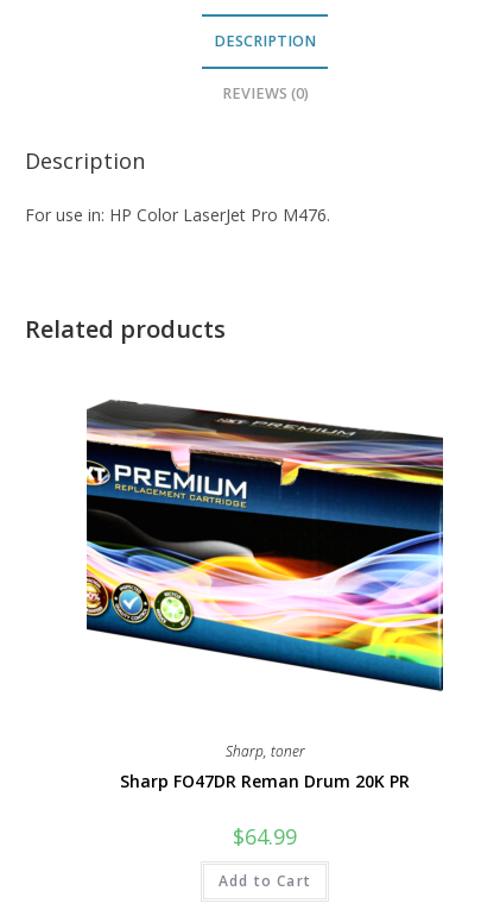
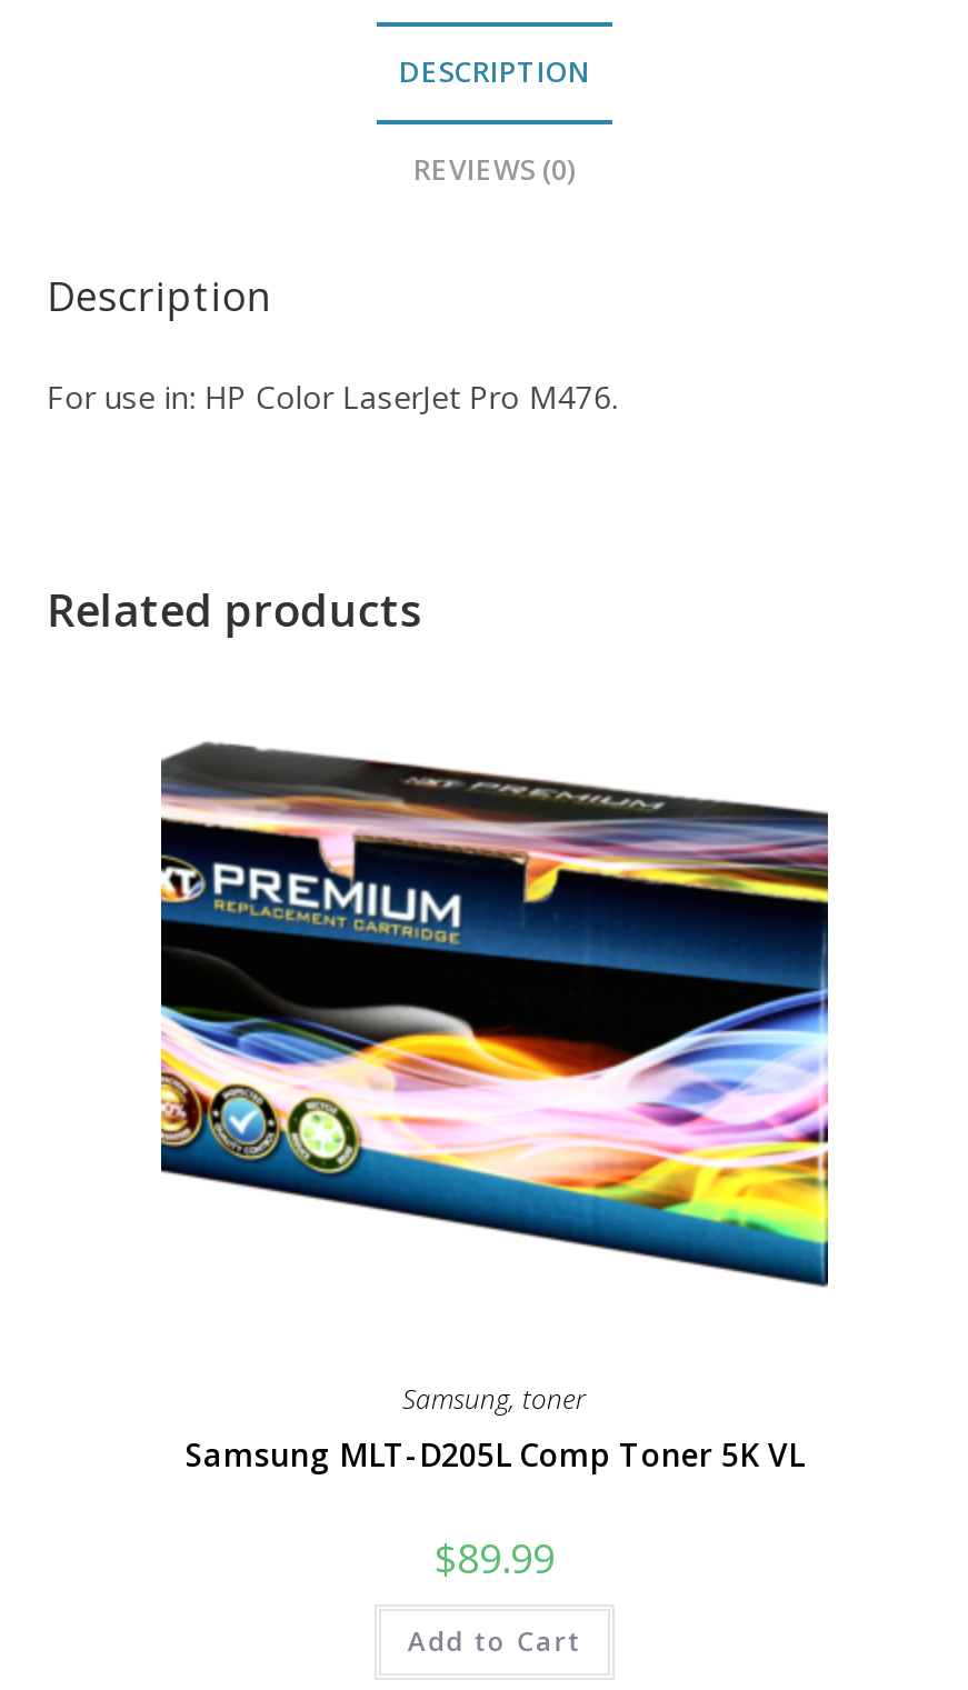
[120,742,410,793] Sharp, toner | Sharp FO47DR Reman Drum 20K PR -> [186,1381,804,1476] Samsung, toner | Samsung MLT-D205L Comp Toner 5K VL
[233,822,297,851] $64.99 -> [435,1532,555,1585] $89.99

